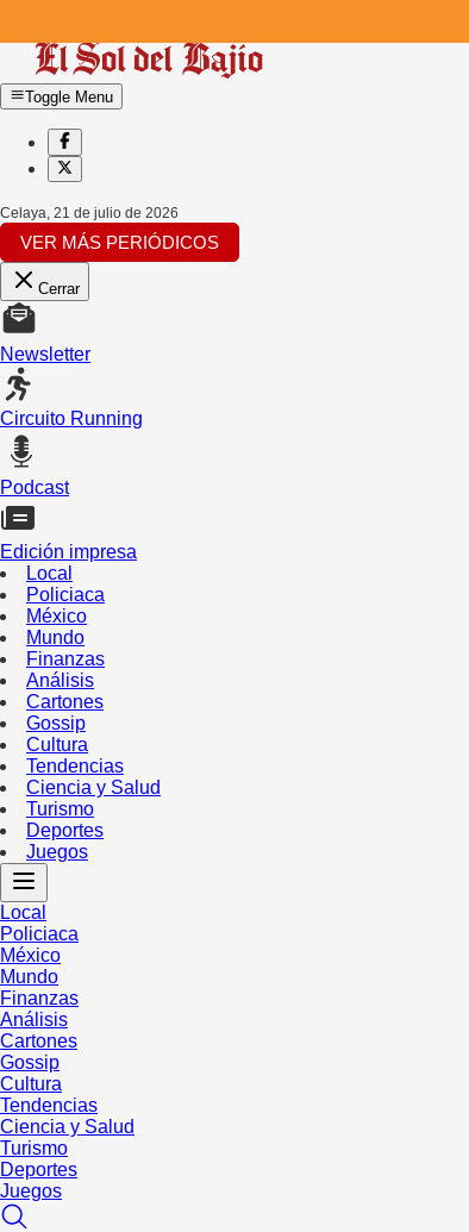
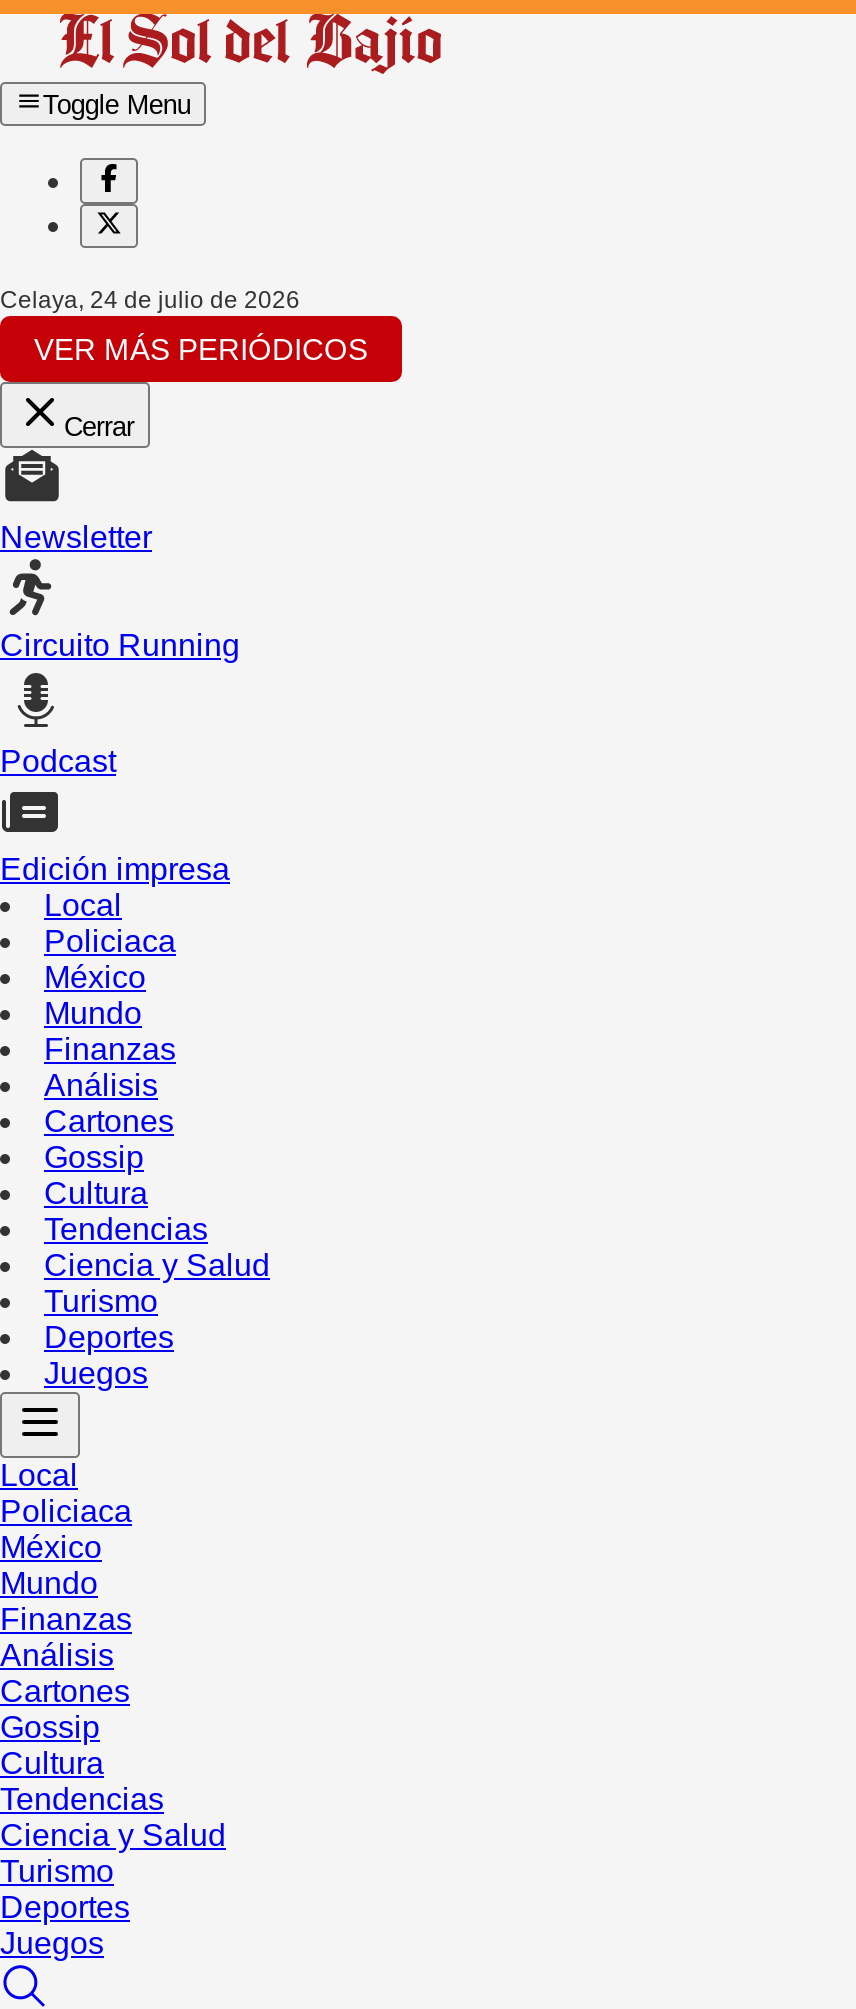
[0,205,179,221] Celaya, 21 de julio de 2026 -> [0,286,300,314] Celaya, 24 de julio de 2026

